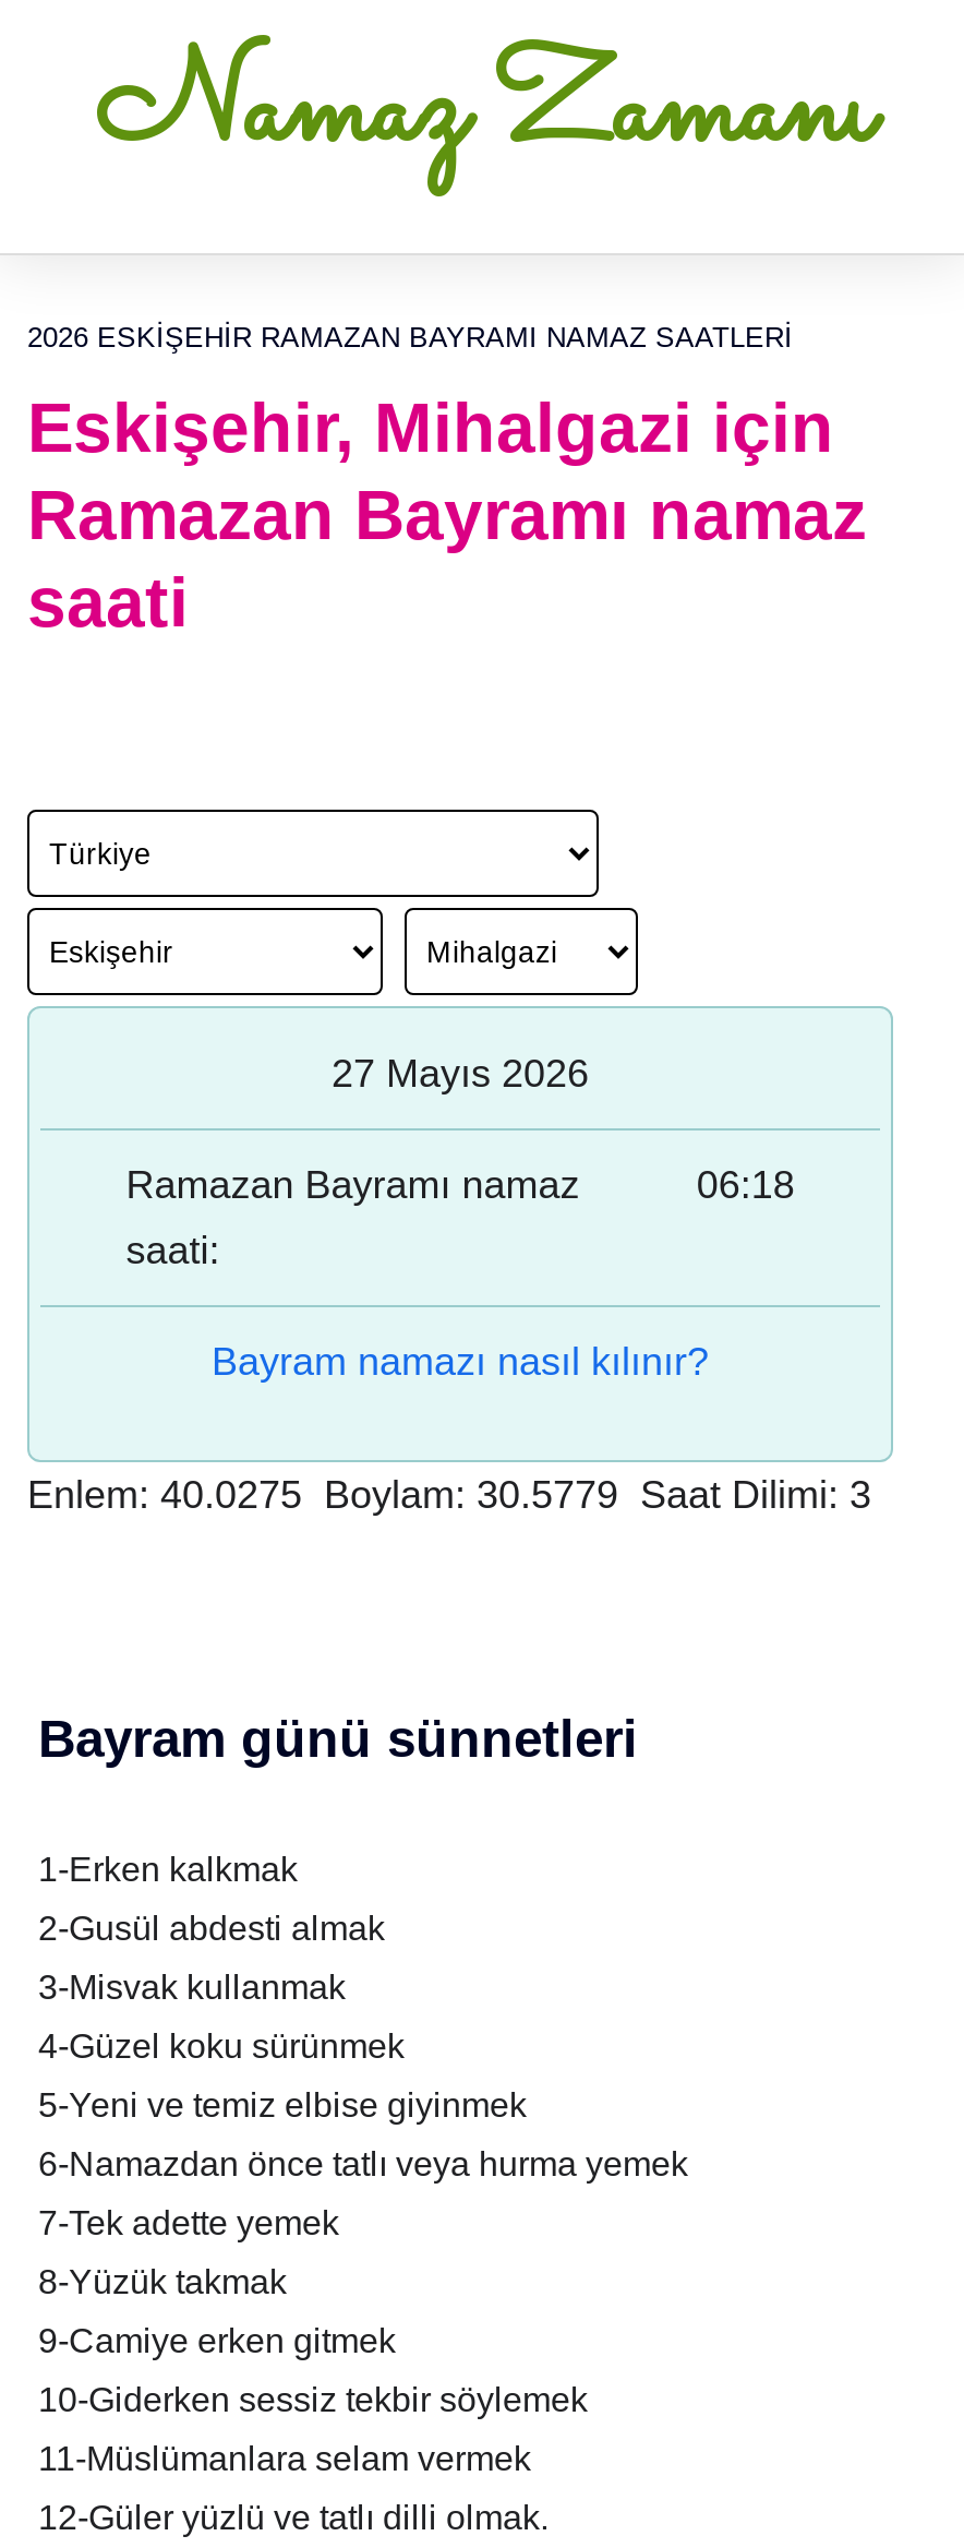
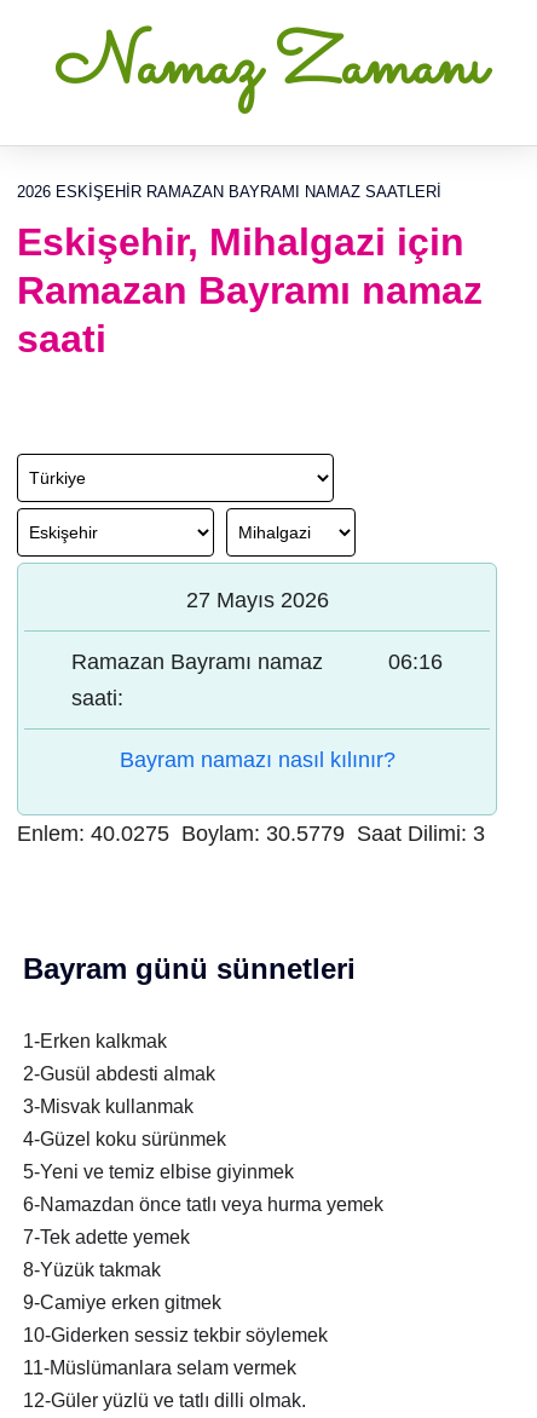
[697,1163,795,1207] 06:18 -> [388,650,443,674] 06:16

